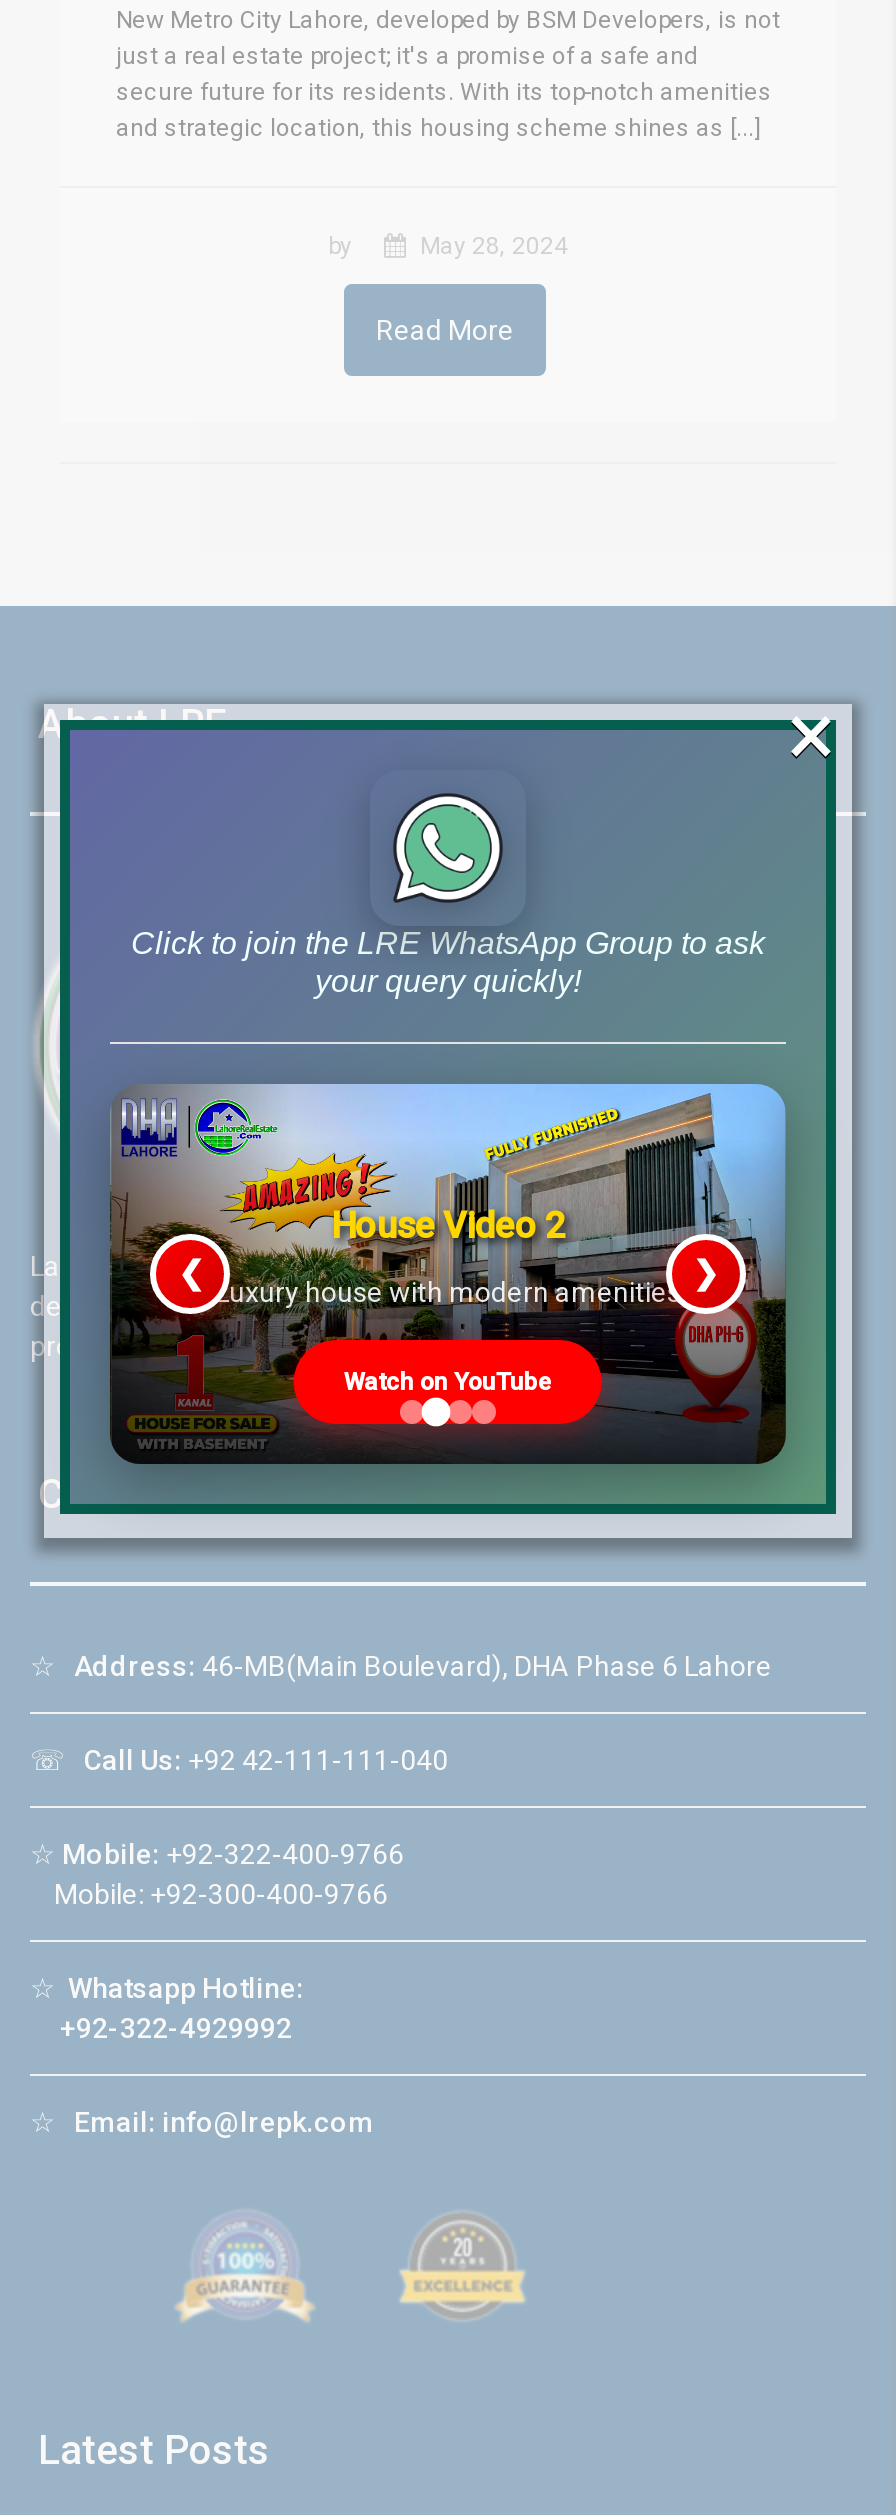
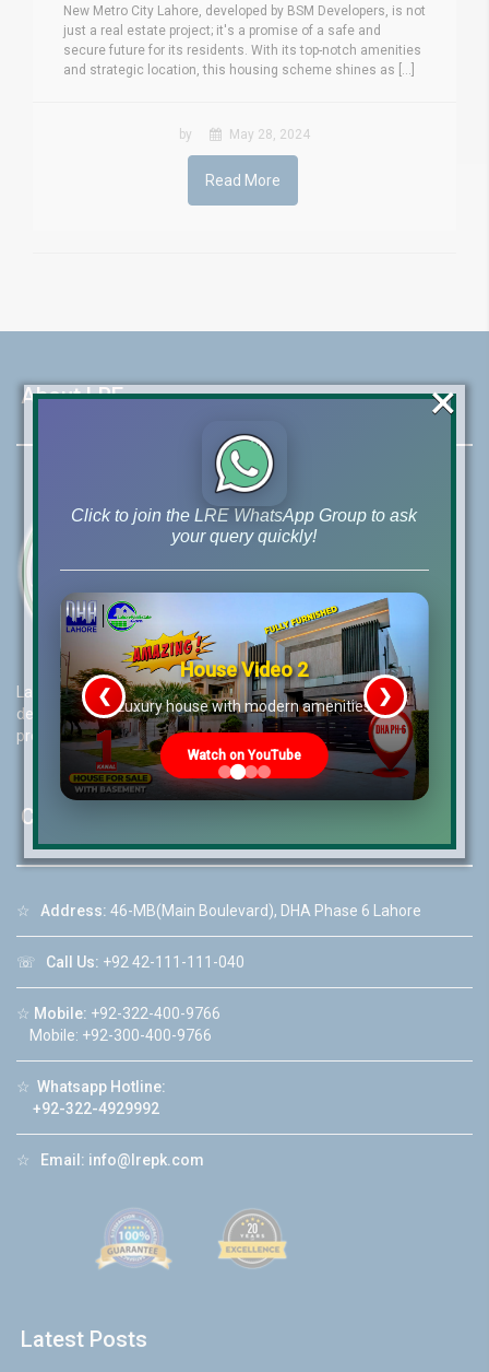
[38,1504,858,1586] [image] -> [20,823,469,865] [image]

